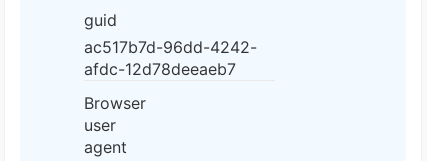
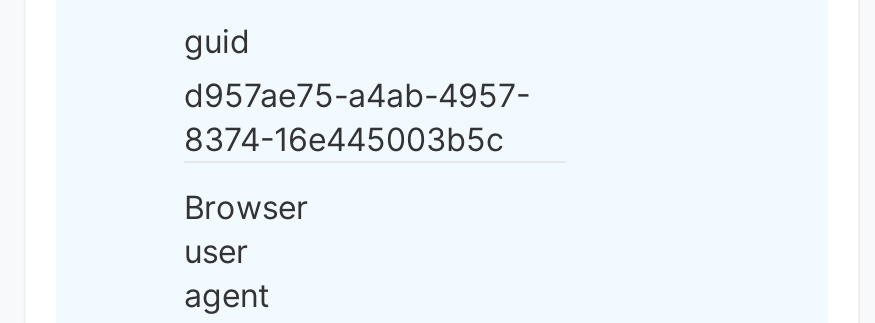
[84,37,257,79] ac517b7d-96dd-4242- | afdc-12d78deeaeb7 -> [184,74,530,158] d957ae75-a4ab-4957- | 8374-16e445003b5c

